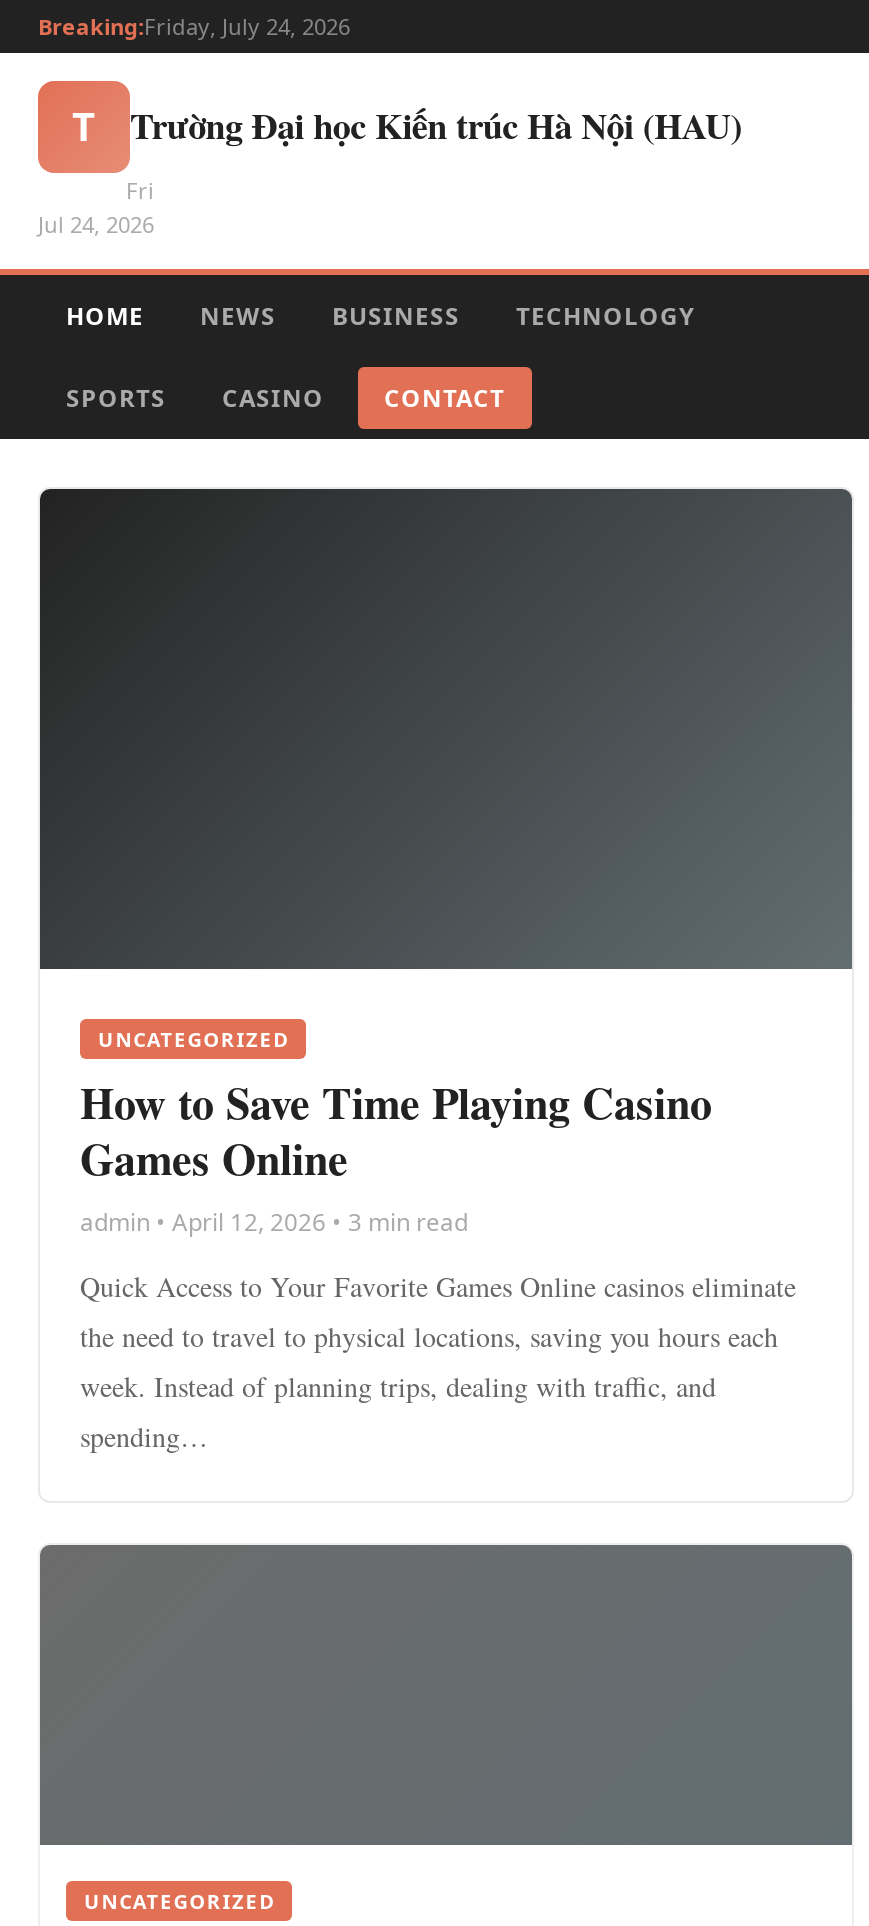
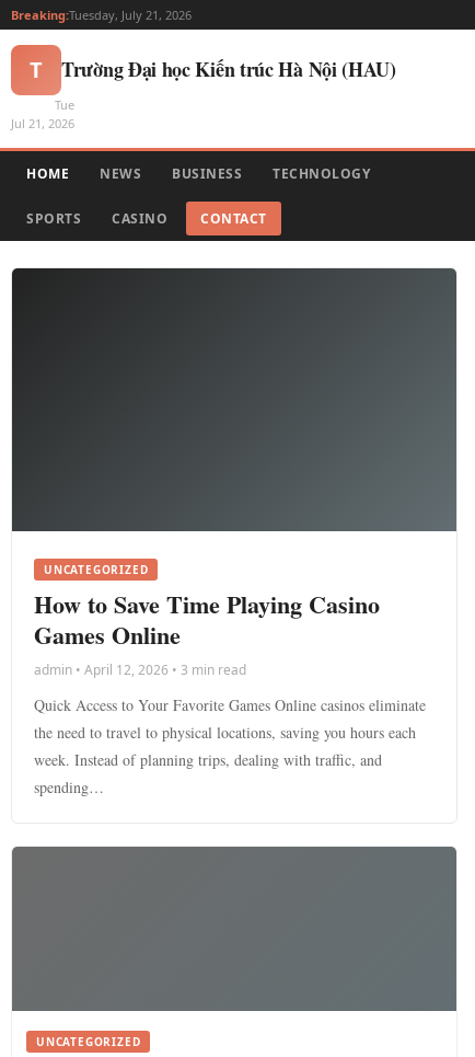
[38,11,350,41] Breaking:Friday, July 24, 2026 -> [11,7,192,23] Breaking:Tuesday, July 21, 2026
[38,175,154,239] Fri | Jul 24, 2026 -> [11,96,74,131] Tue | Jul 21, 2026

